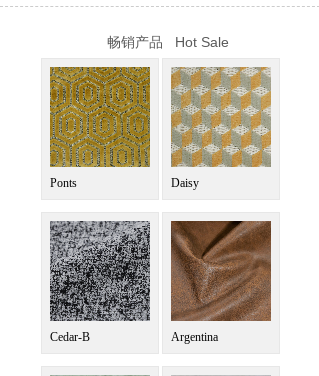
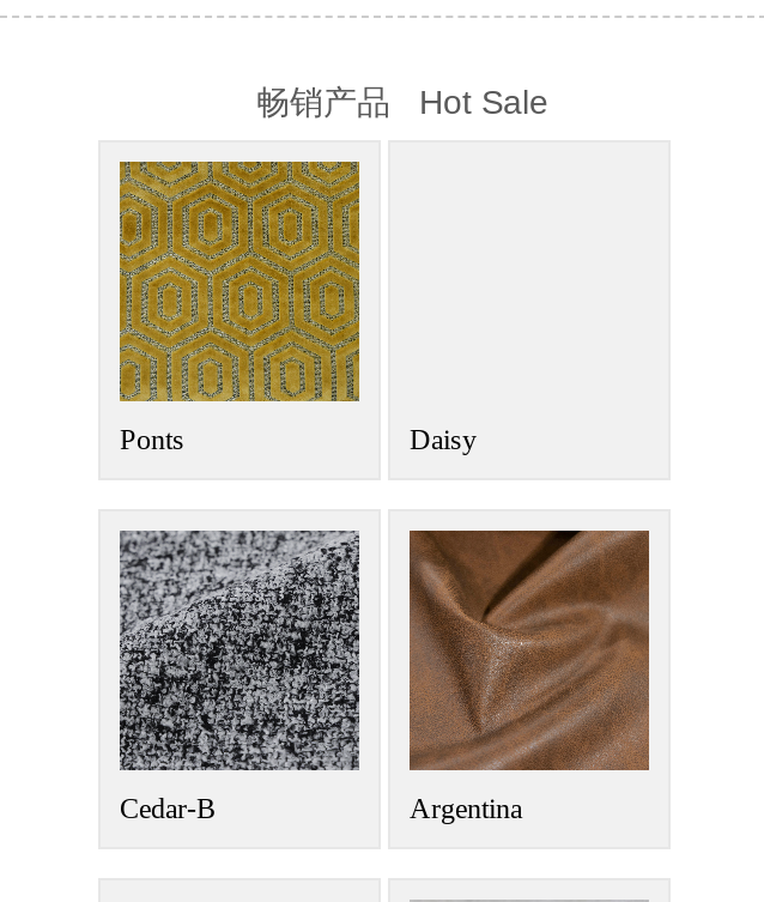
[170,66,272,168] [image] -> none

